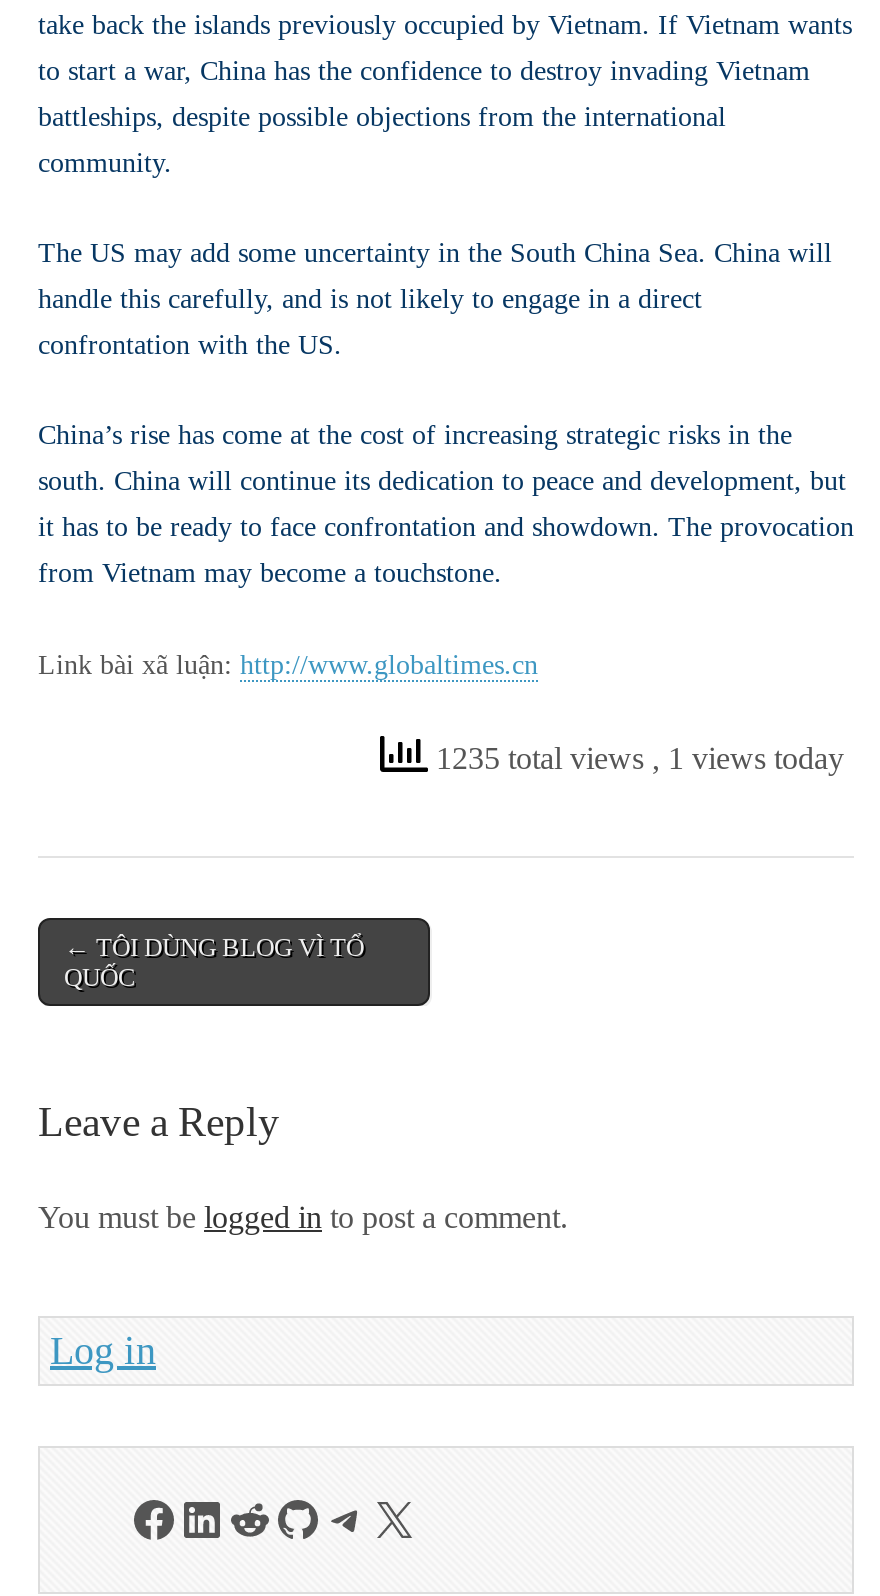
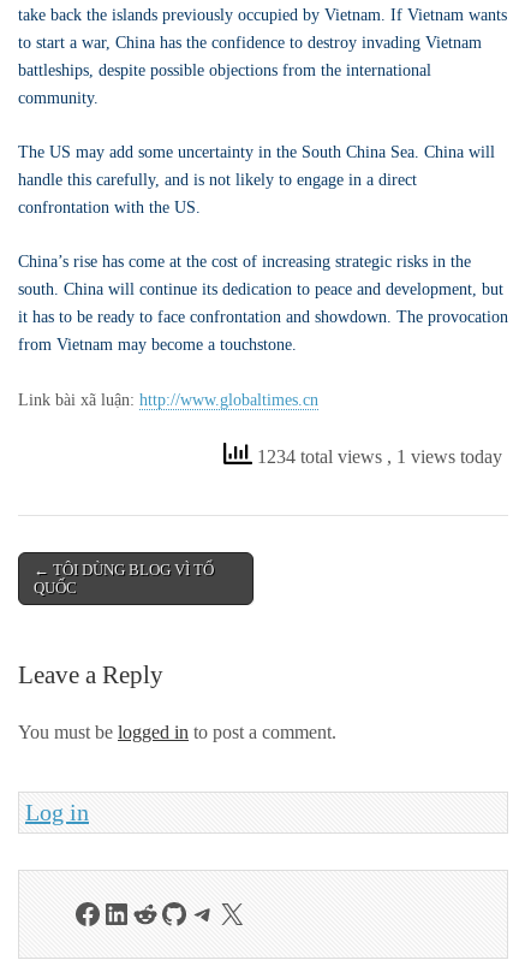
[428,741,844,775] 1235 total views, 1 views today -> [252,446,502,466] 1234 total views, 1 views today

